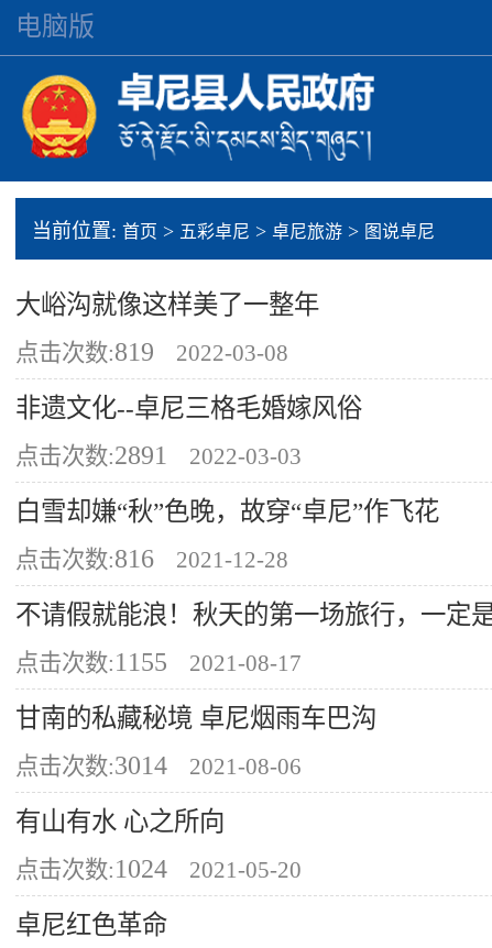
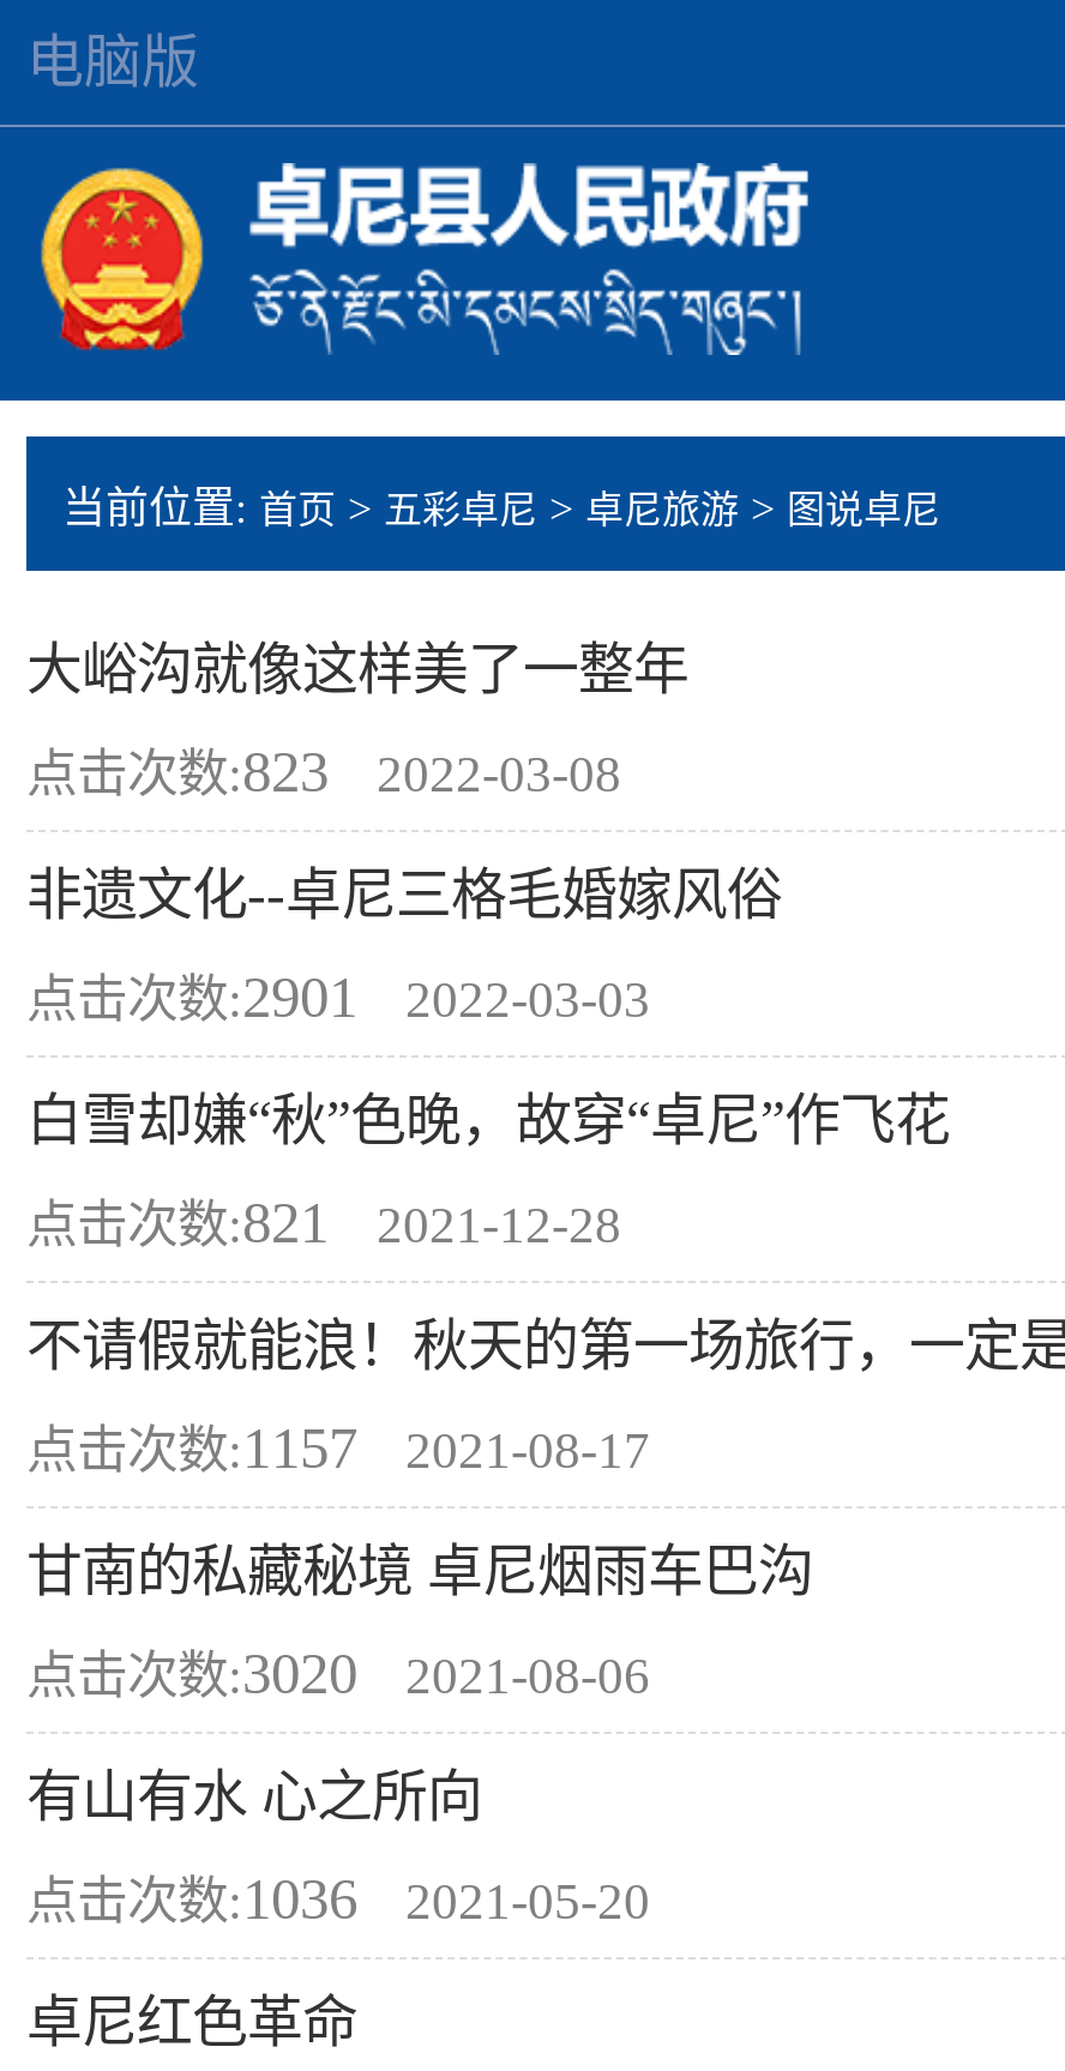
[15,337,288,366] 点击次数:819 2022-03-08 -> [26,739,621,803] 点击次数:823 2022-03-08
[15,440,302,470] 点击次数:2891 2022-03-03 -> [26,964,650,1029] 点击次数:2901 2022-03-03
[15,543,288,573] 点击次数:816 2021-12-28 -> [26,1190,621,1254] 点击次数:821 2021-12-28
[15,647,302,676] 点击次数:1155 2021-08-17 -> [26,1415,650,1480] 点击次数:1157 2021-08-17
[15,750,302,780] 点击次数:3014 2021-08-06 -> [26,1640,650,1705] 点击次数:3020 2021-08-06
[15,853,302,883] 点击次数:1024 2021-05-20 -> [26,1866,650,1931] 点击次数:1036 2021-05-20

